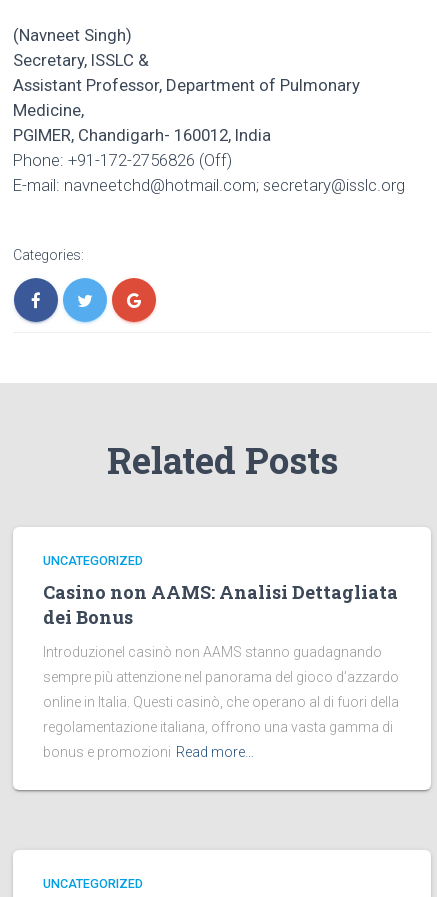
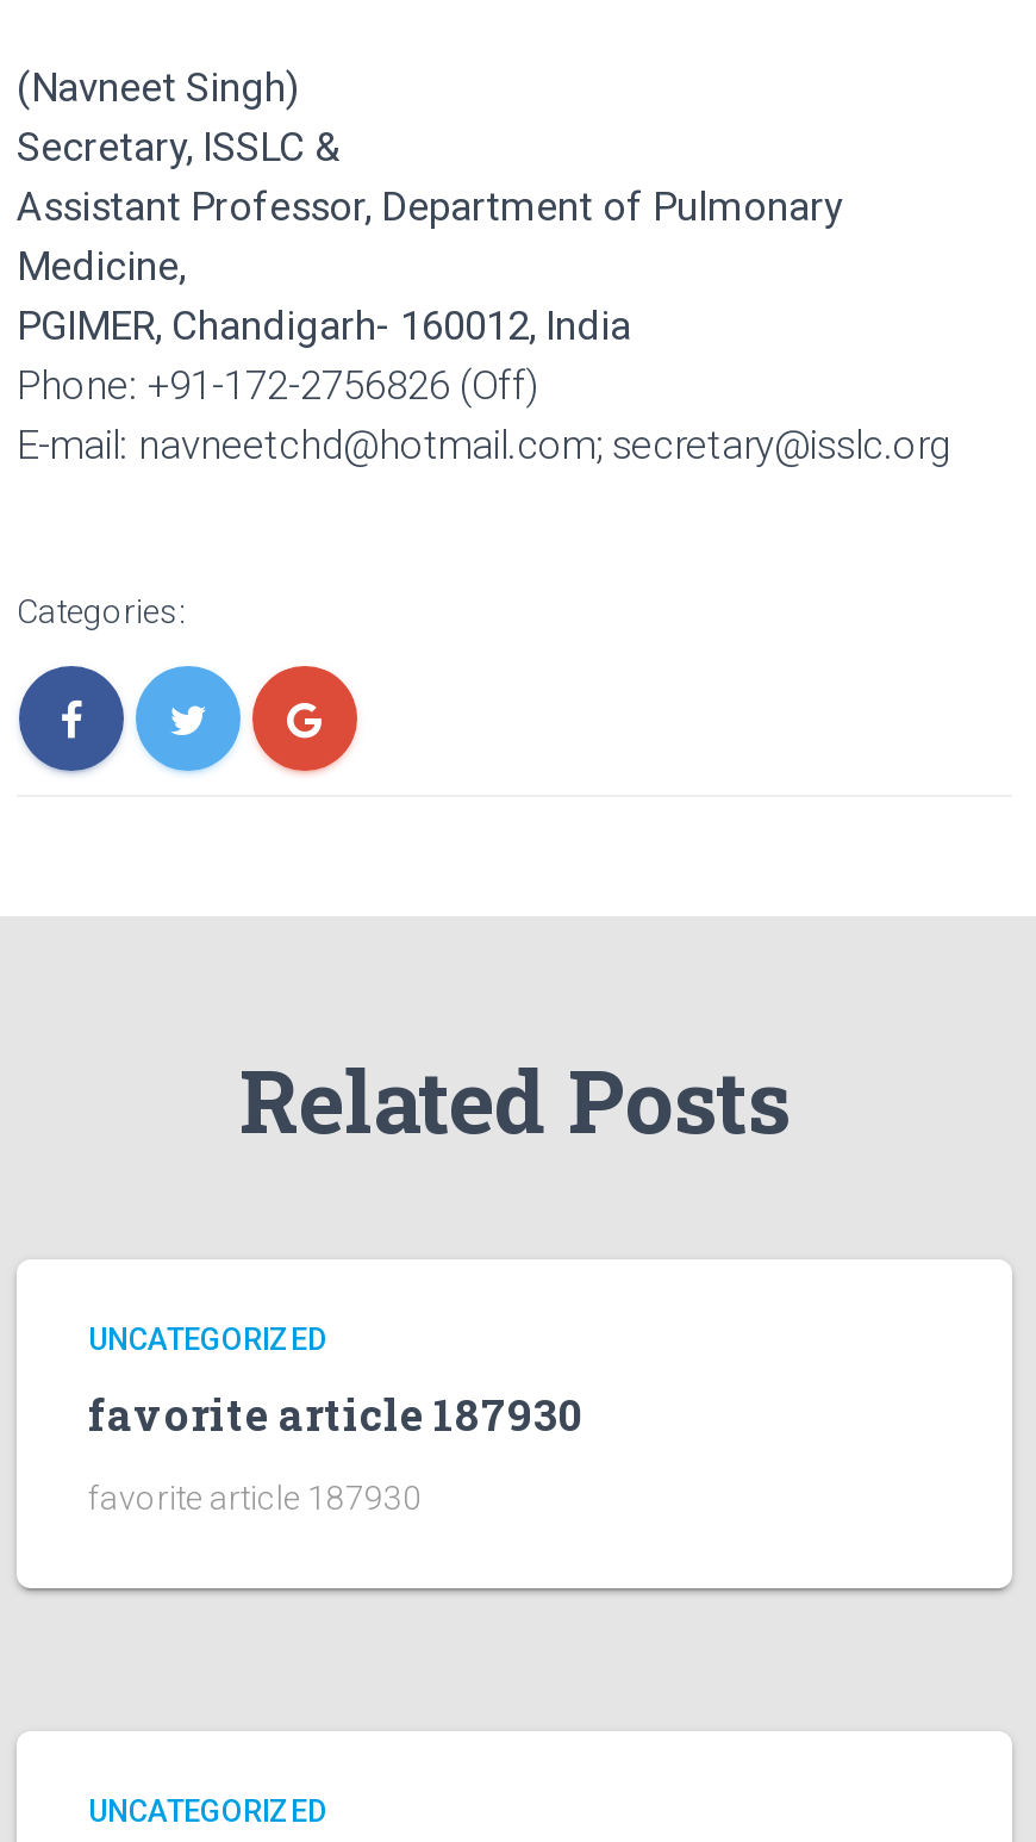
[43,580,399,760] Casino non AAMS: Analisi Dettagliata | dei Bonus | IntroduzioneI casinò non AAMS stanno guadagnando | sempre più attenzione nel panorama del gioco d’azzardo | online in Italia. Questi casinò, che operano al di fuori della | regolamentazione italiana, offrono una vasta gamma di | bonus e promozioni Read more… -> [88,1385,581,1516] favorite article 187930 | favorite article 187930

